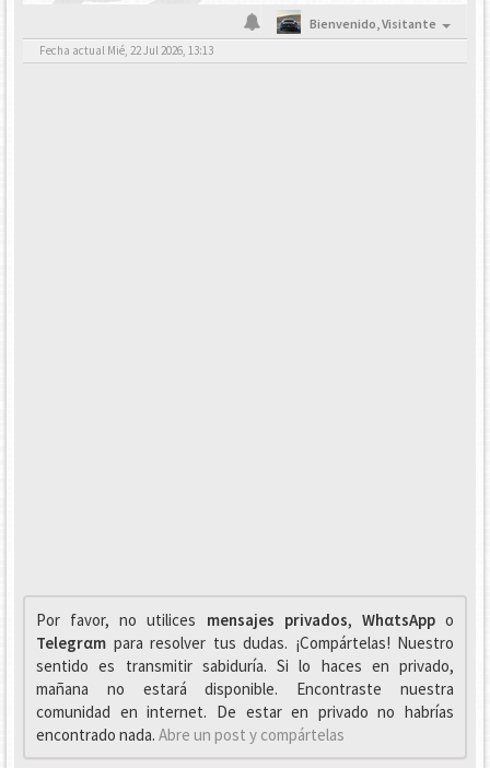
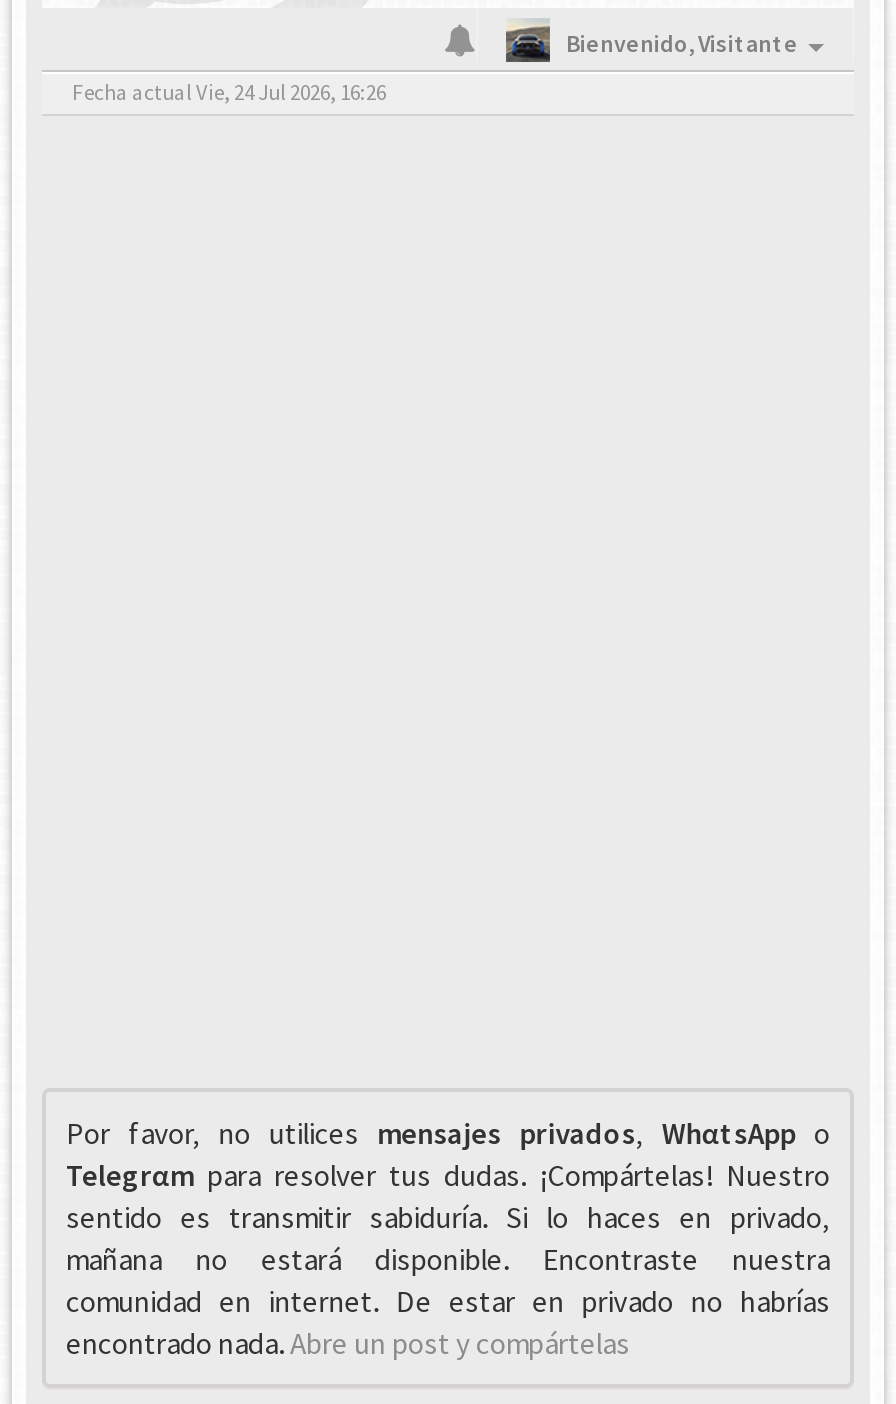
[39,43,213,58] Fecha actual Mié, 22 Jul 2026, 13:13 -> [72,78,386,106] Fecha actual Vie, 24 Jul 2026, 16:26

